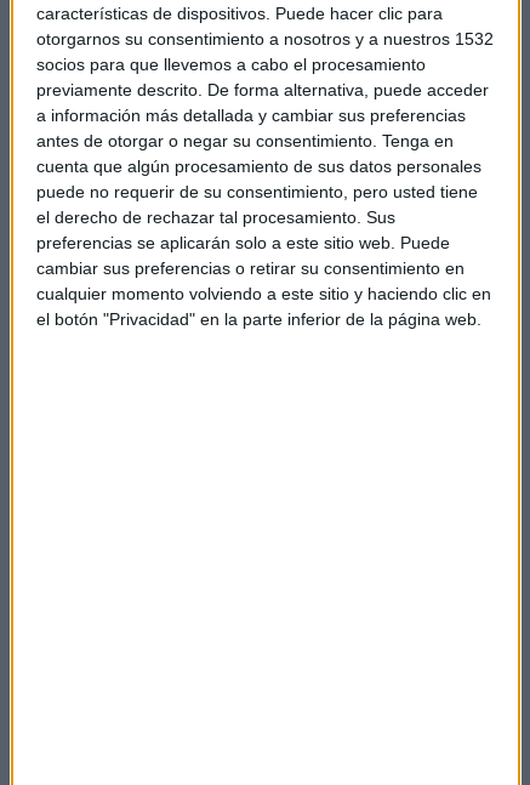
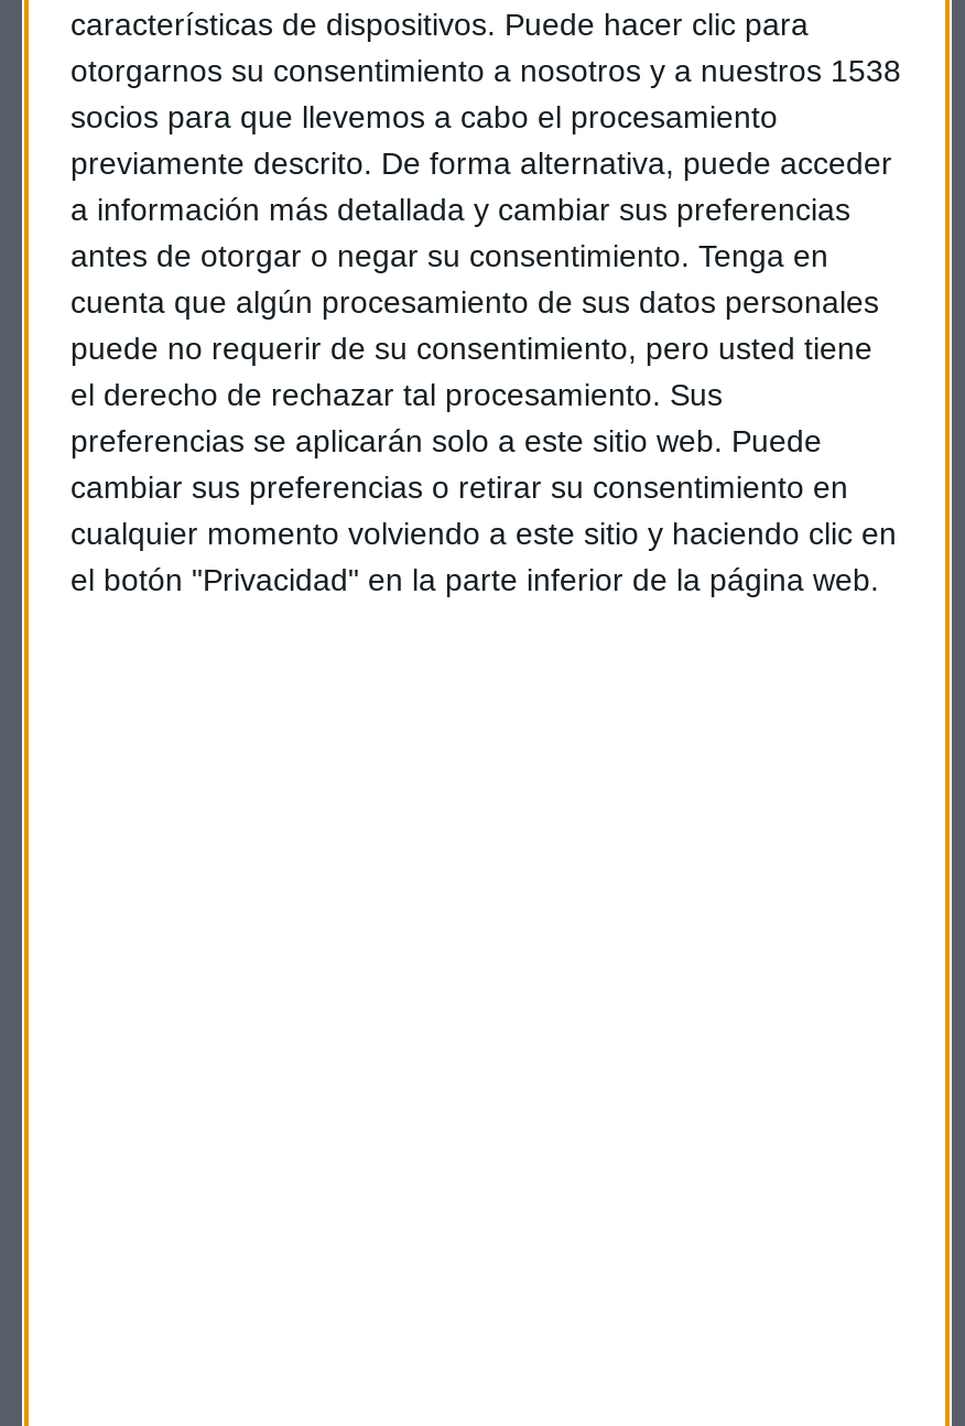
[36,29,494,49] otorgarnos su consentimiento a nosotros y a nuestros 1532 -> [71,54,901,89] otorgarnos su consentimiento a nosotros y a nuestros 1538

